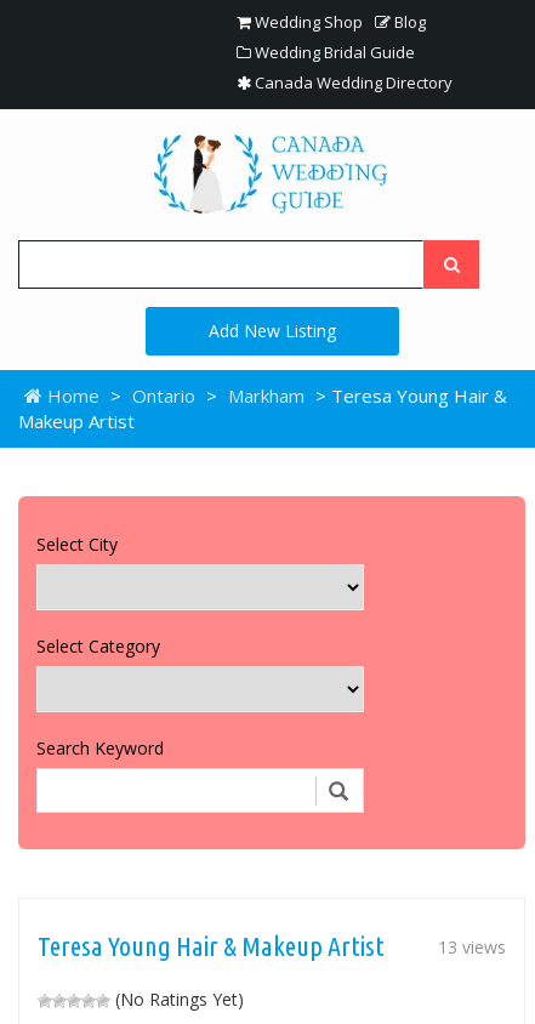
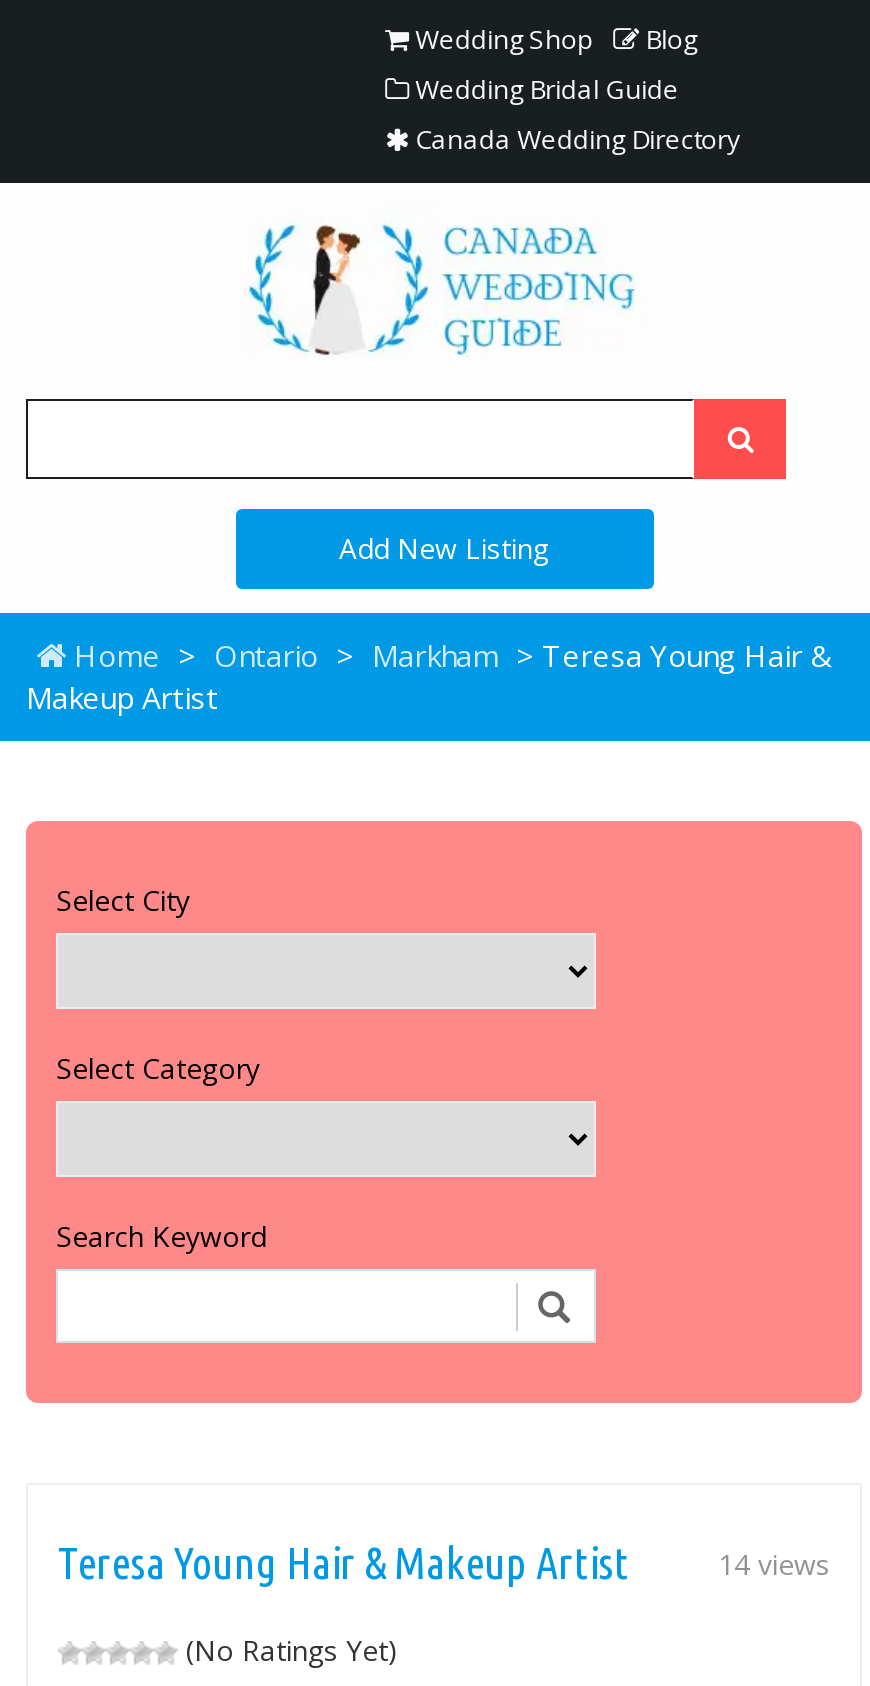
[438,935,506,958] 13 views -> [718,1545,830,1583] 14 views

